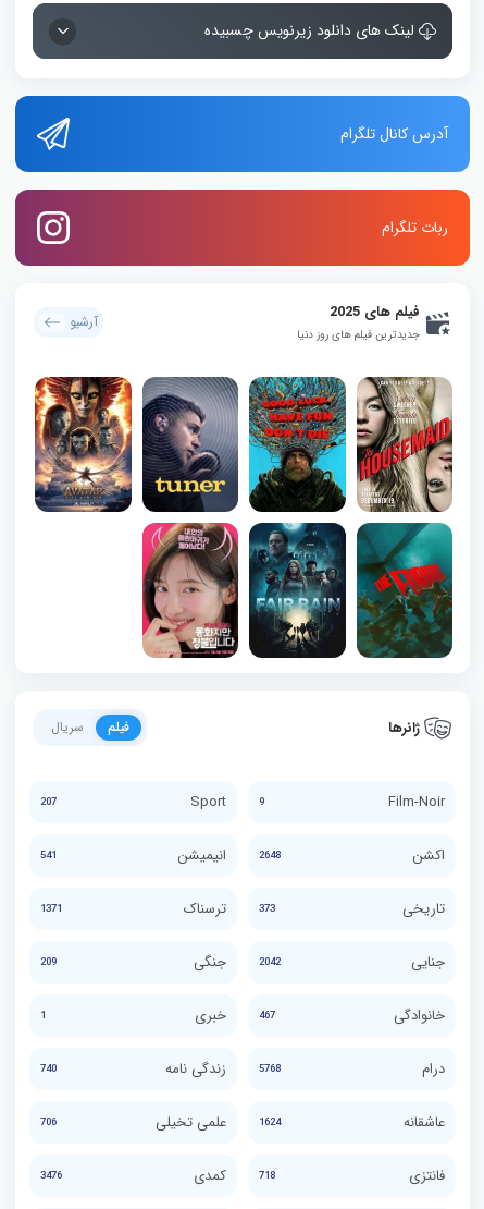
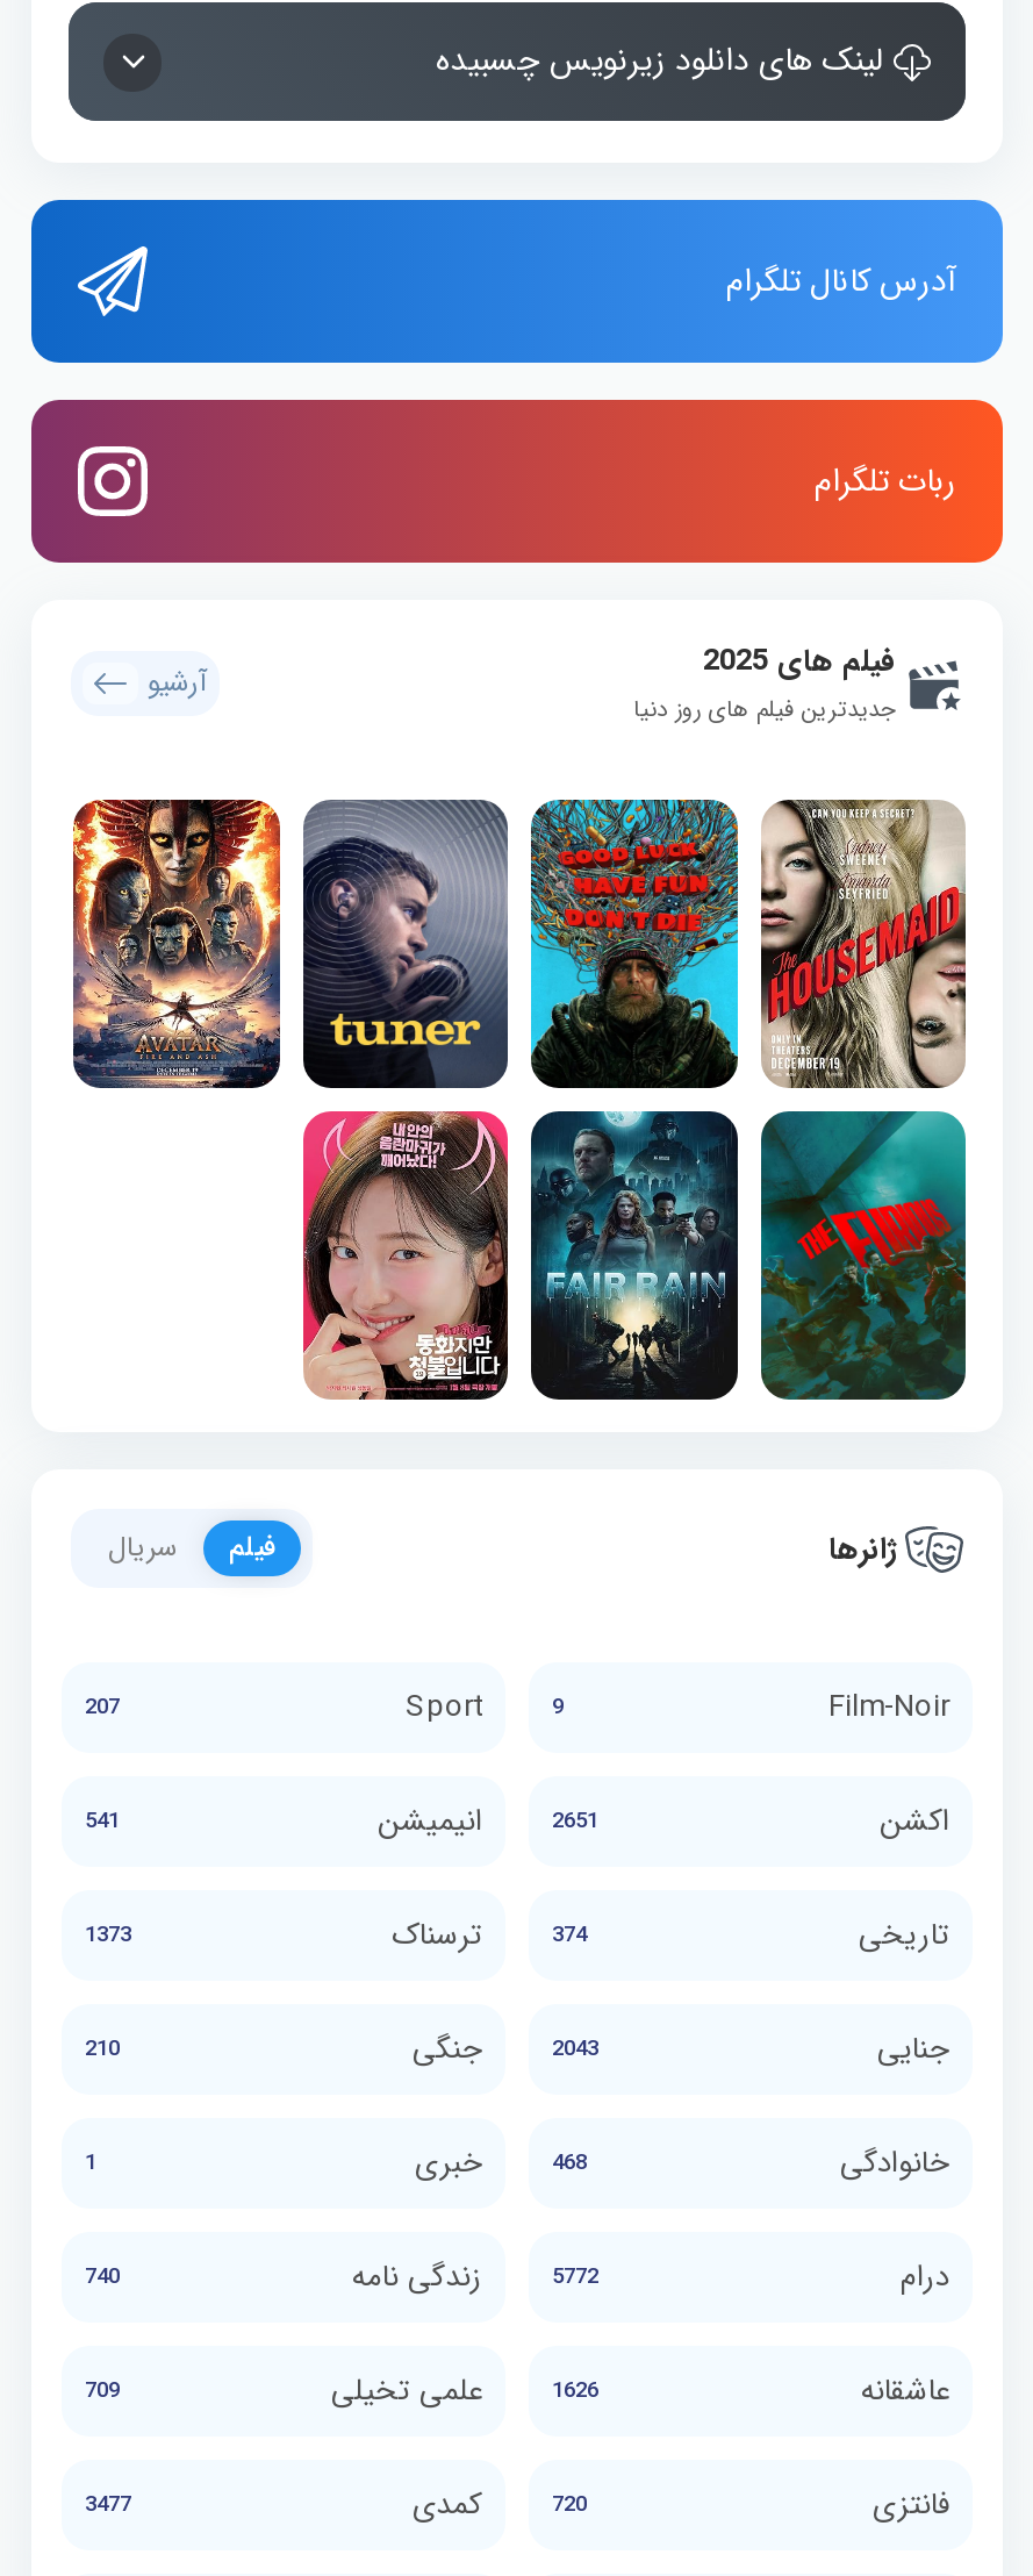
[259,847,281,863] 2648 -> [552,1803,598,1838] 2651
[40,900,62,917] 1371 -> [85,1917,131,1952] 1373
[184,897,275,920] 373 ترسناک -> [392,1911,587,1960] 374 ترسناک
[40,954,57,970] 209 -> [85,2031,120,2066] 210
[194,951,281,974] 2042 جنگی -> [413,2025,598,2074] 2043 جنگی
[195,1004,275,1027] 467 خبری -> [415,2139,587,2188] 468 خبری
[165,1058,281,1080] 5768 زندگی نامه -> [352,2253,598,2302] 5772 زندگی نامه
[40,1114,57,1130] 706 -> [85,2373,120,2407] 709
[259,1114,281,1130] 1624 -> [552,2373,598,2407] 1626
[40,1167,62,1183] 3476 -> [85,2486,131,2521] 3477
[194,1164,275,1187] 718 کمدی -> [413,2481,587,2530] 720 کمدی

